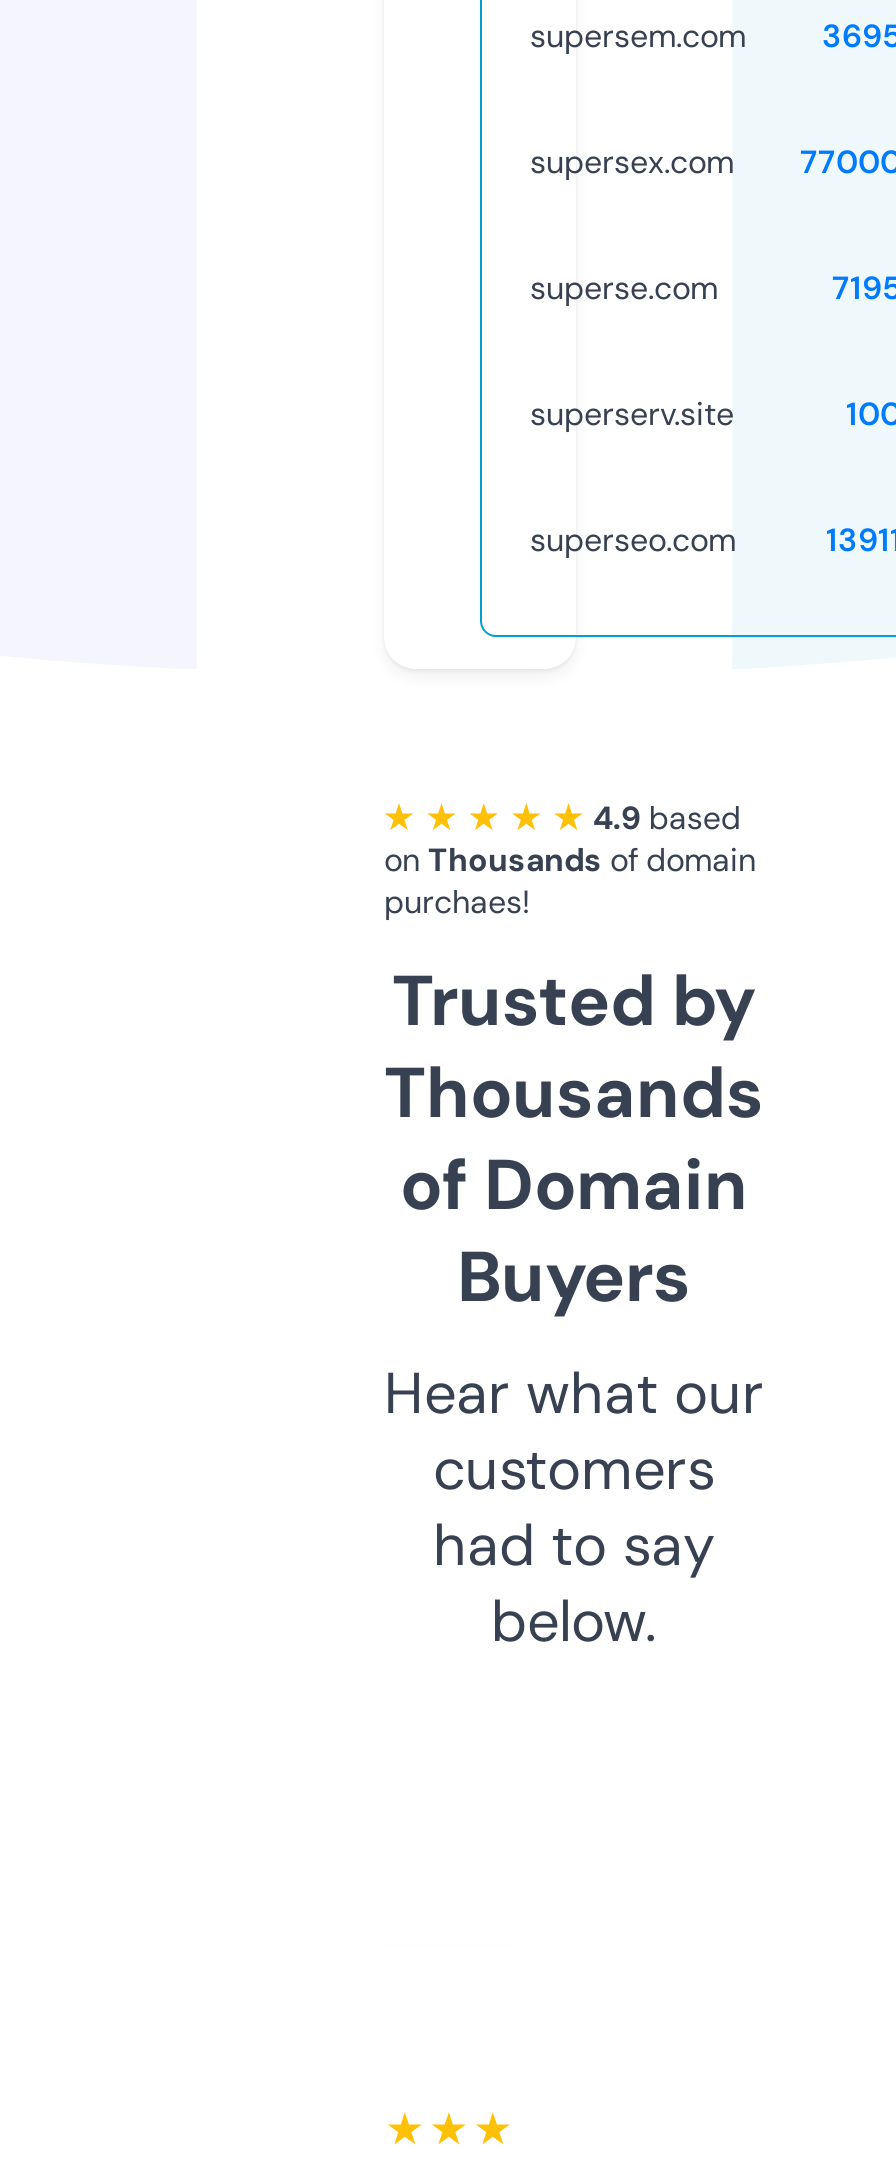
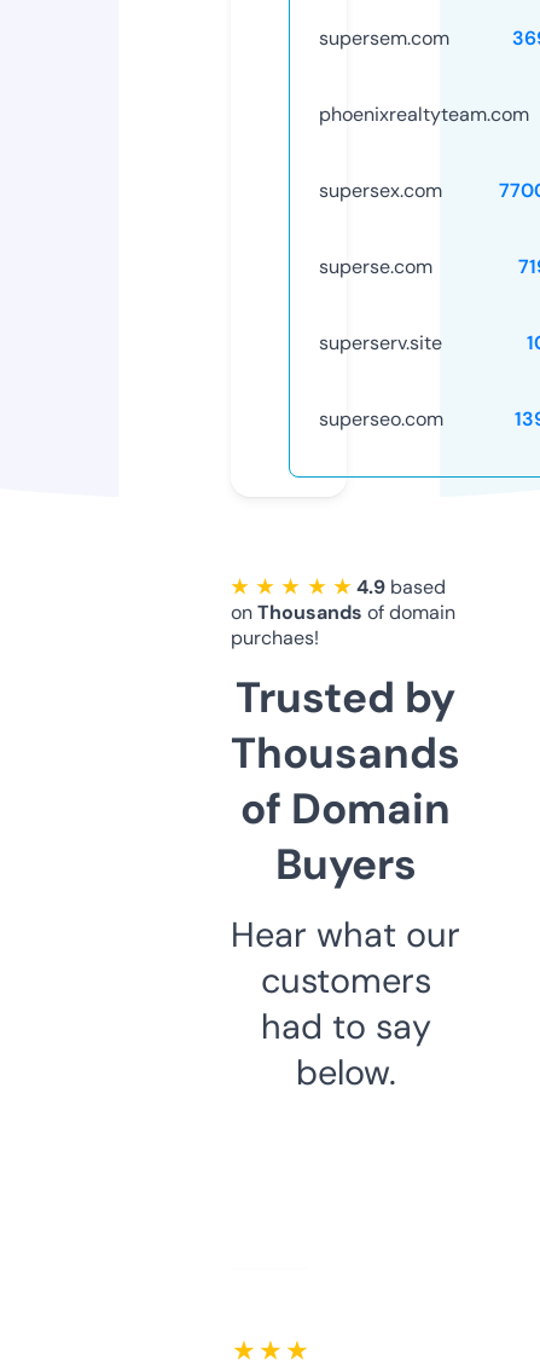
none -> [319,101,529,127] phoenixrealtyteam.com
moved [384,141,764,1659] -> [231,177,460,1095]: supersex.com | superse.com | superserv.site | ... | had to say | below.

